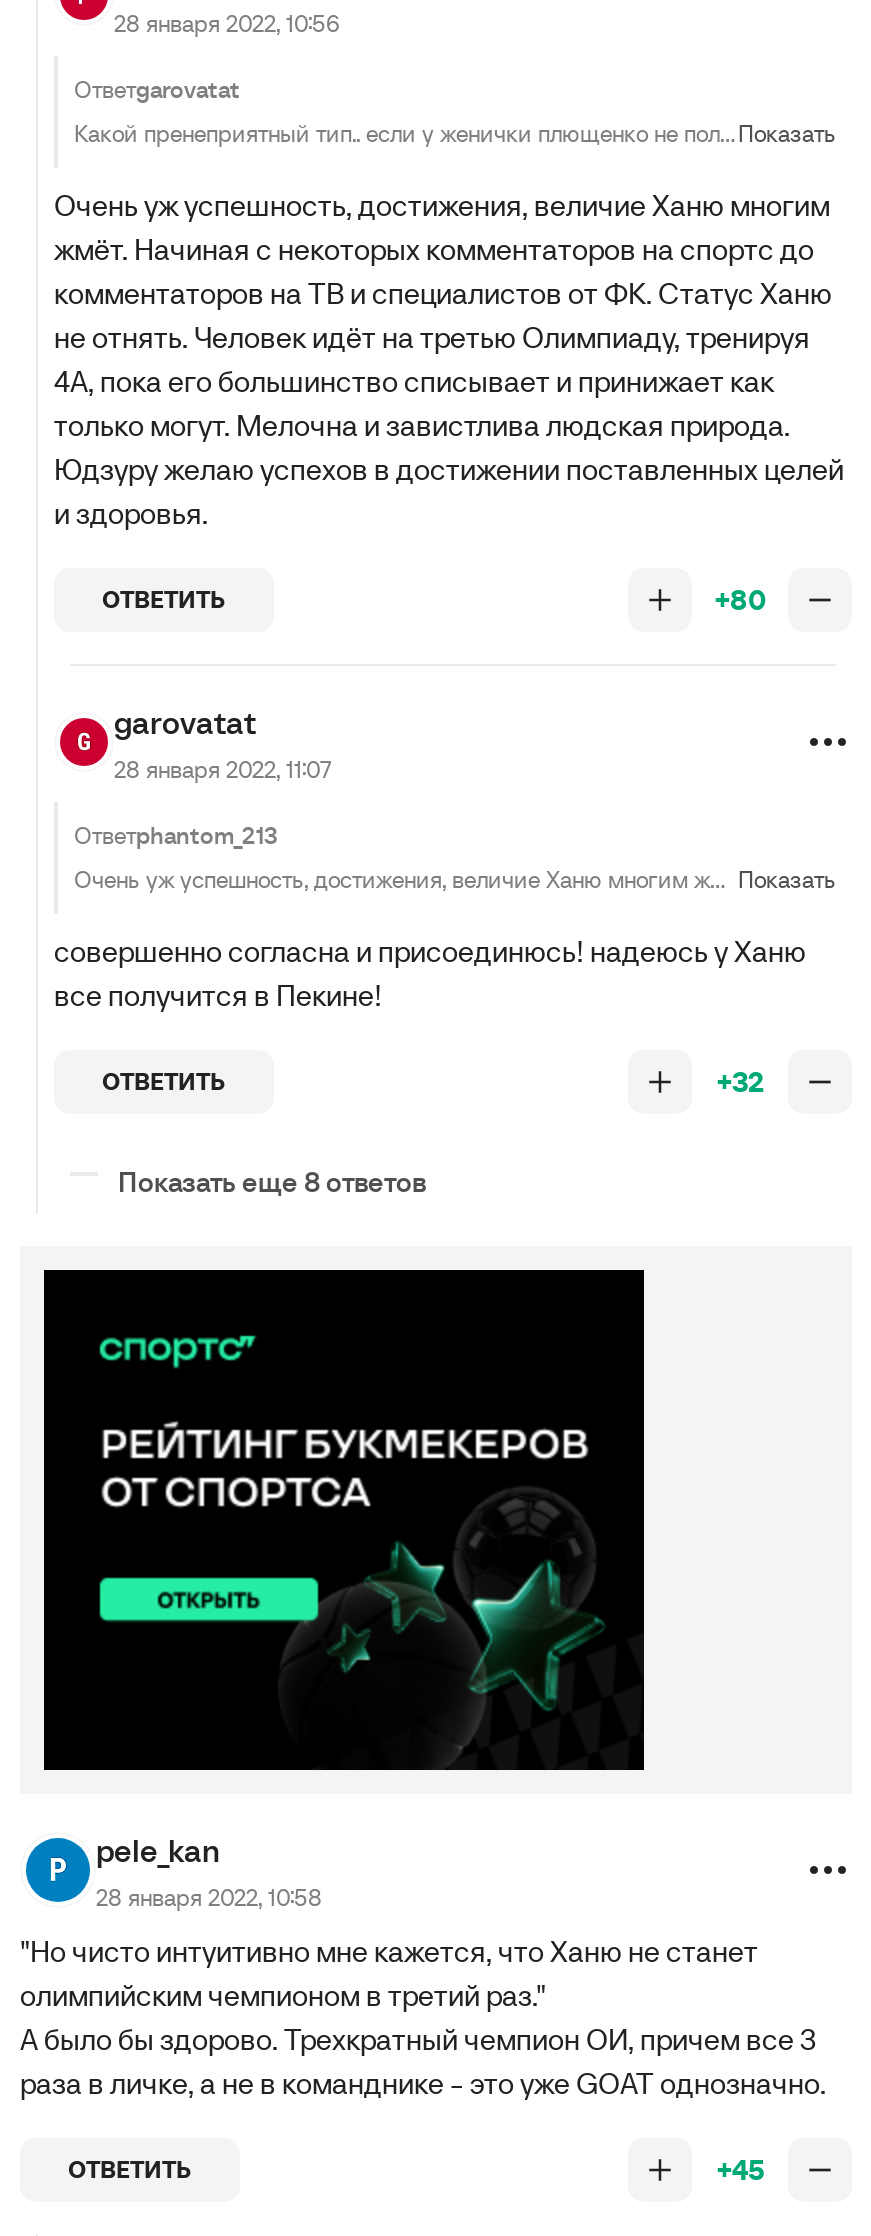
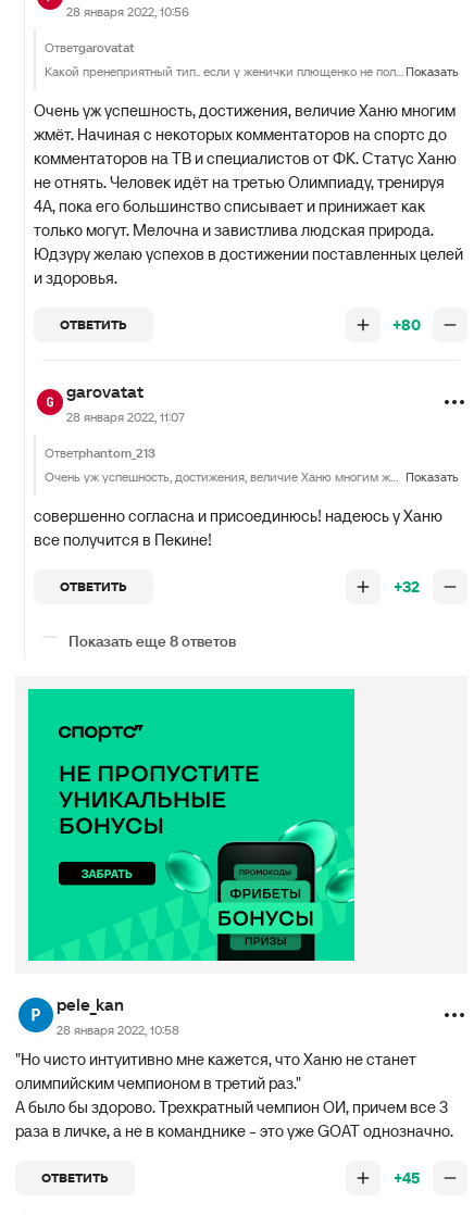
[42,1268,646,1772] [image] -> [27,688,355,962] [image]

